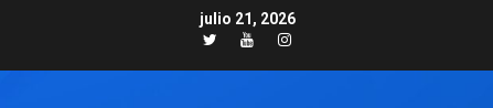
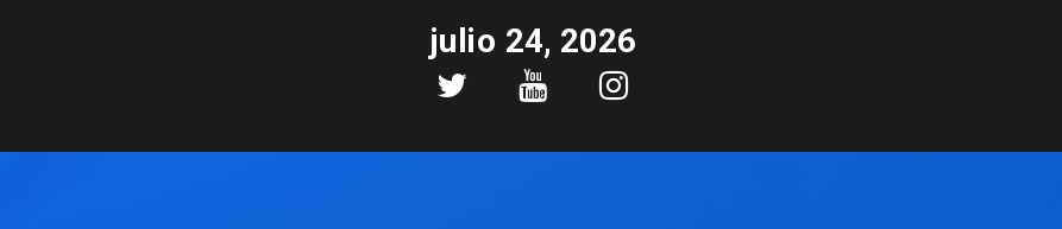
[199,10,295,28] julio 21, 2026 -> [429,21,636,59] julio 24, 2026

